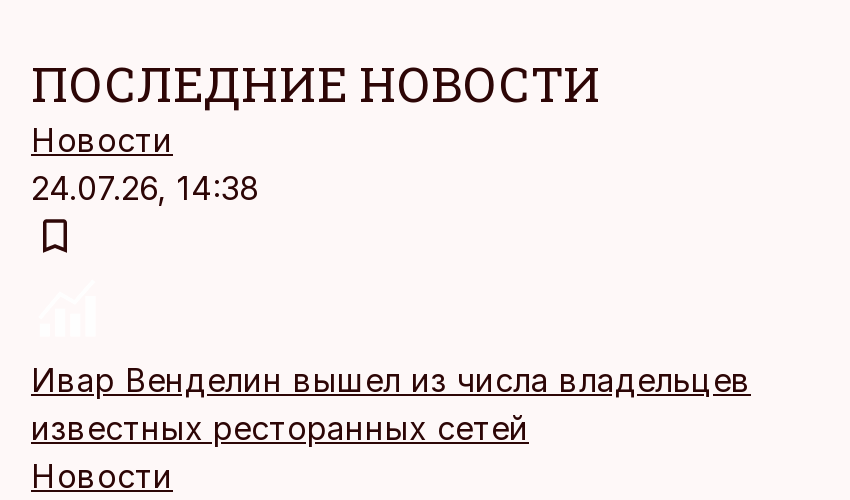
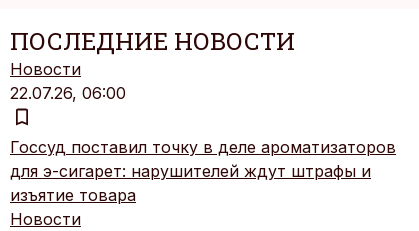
[31,168,259,208] 24.07.26, 14:38 -> [10,83,126,103] 22.07.26, 06:00
[31,360,751,448] Ивар Венделин вышел из числа владельцев | известных ресторанных сетей -> [10,137,396,205] Госсуд поставил точку в деле ароматизаторов | для э-сигарет: нарушителей ждут штрафы и | изъятие товара

